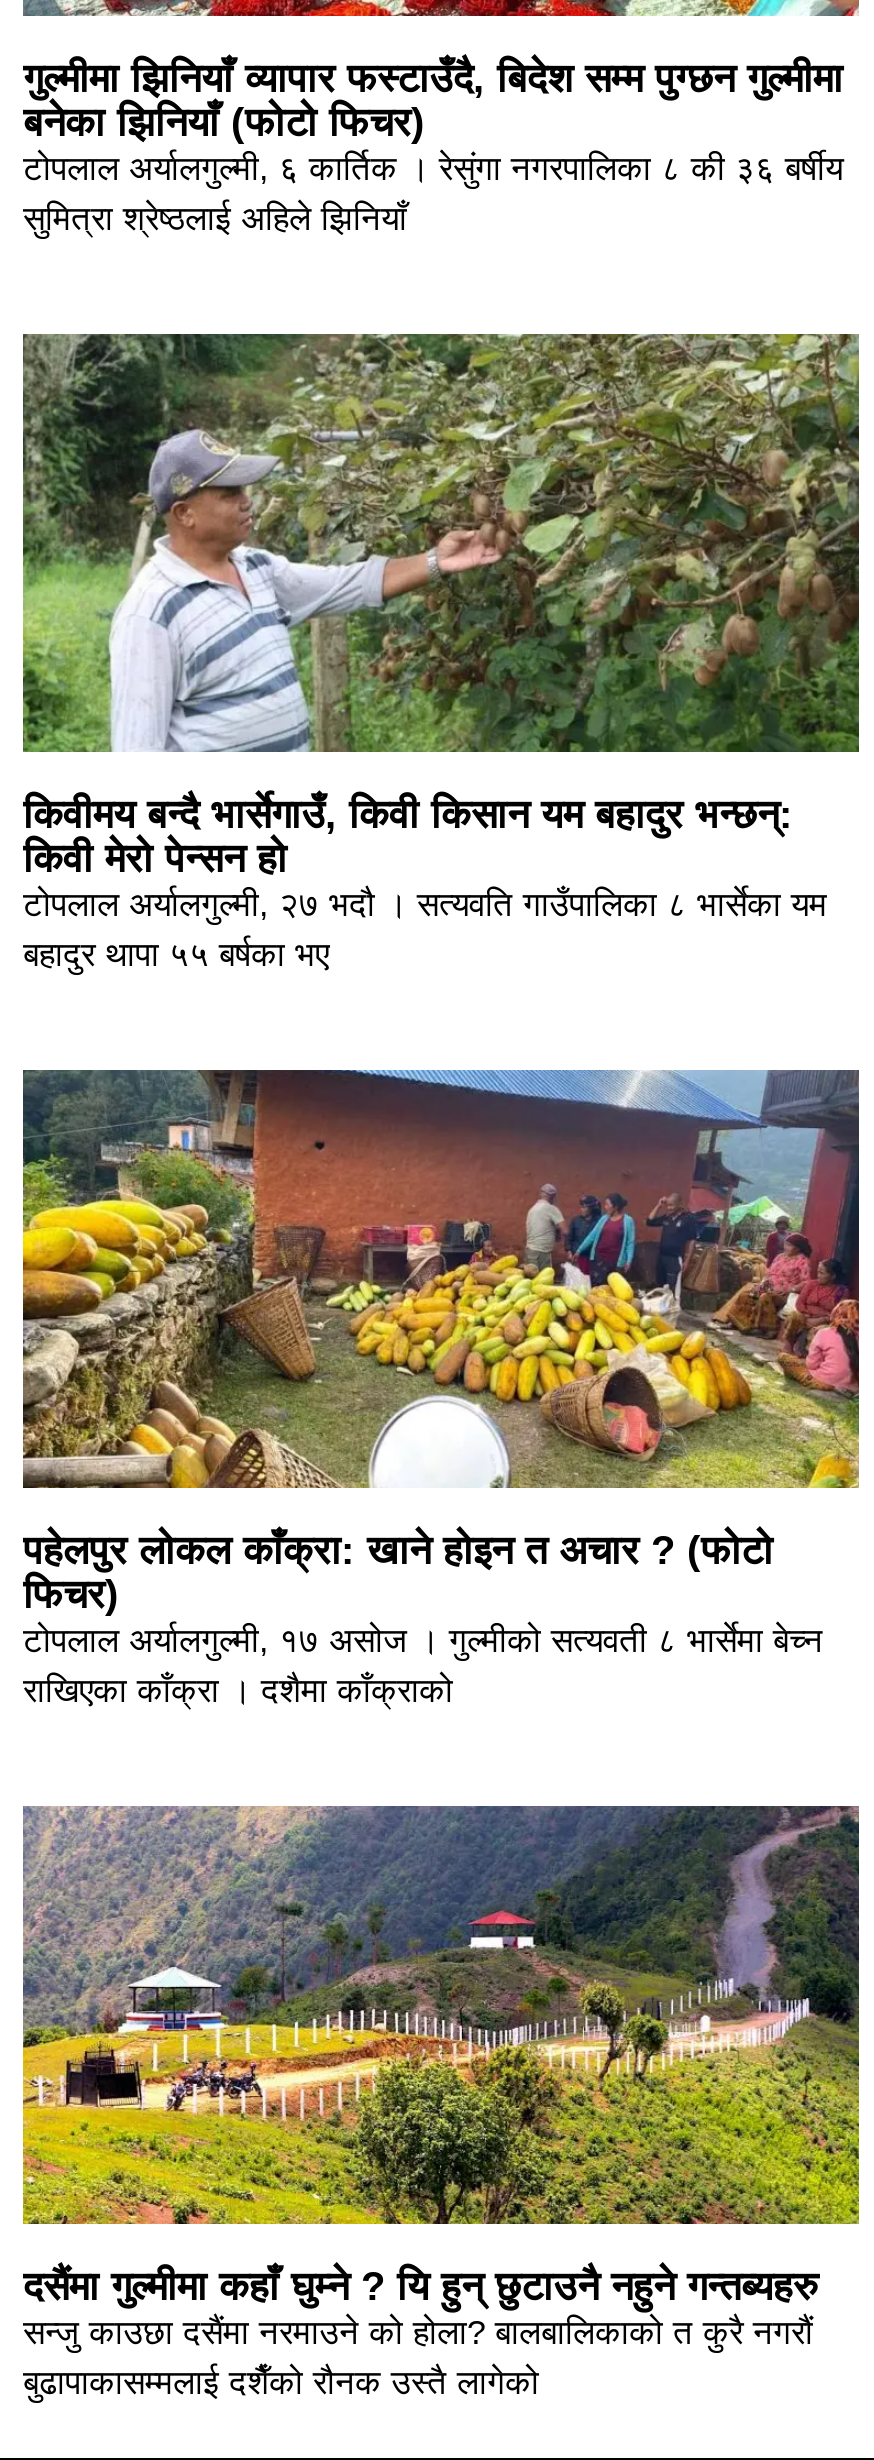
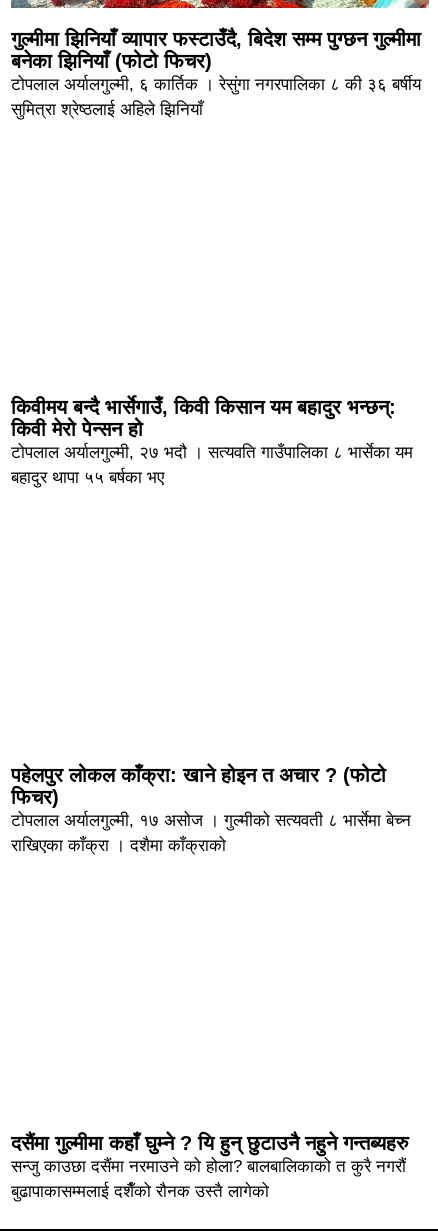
[21,332,861,754] [image] -> none
[21,1068,861,1490] [image] -> none
[21,1804,861,2226] [image] -> none

